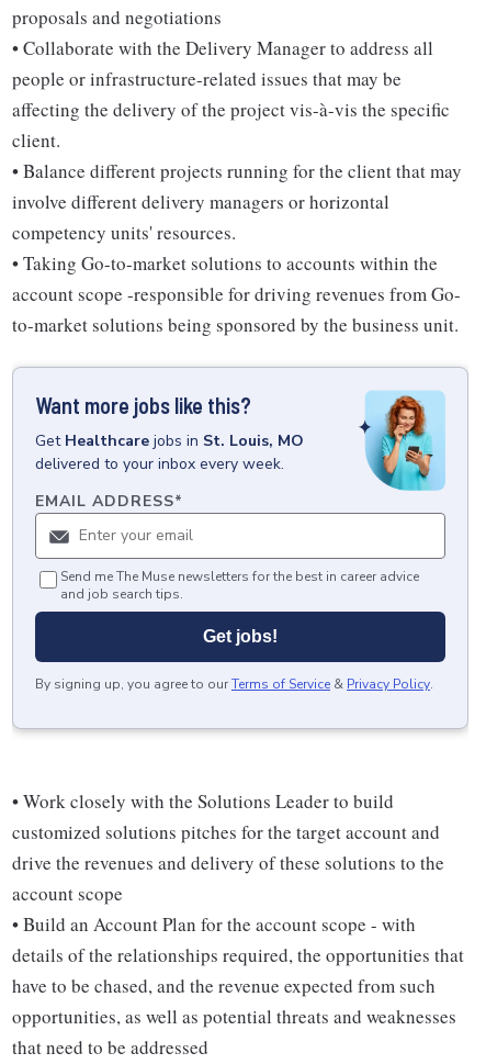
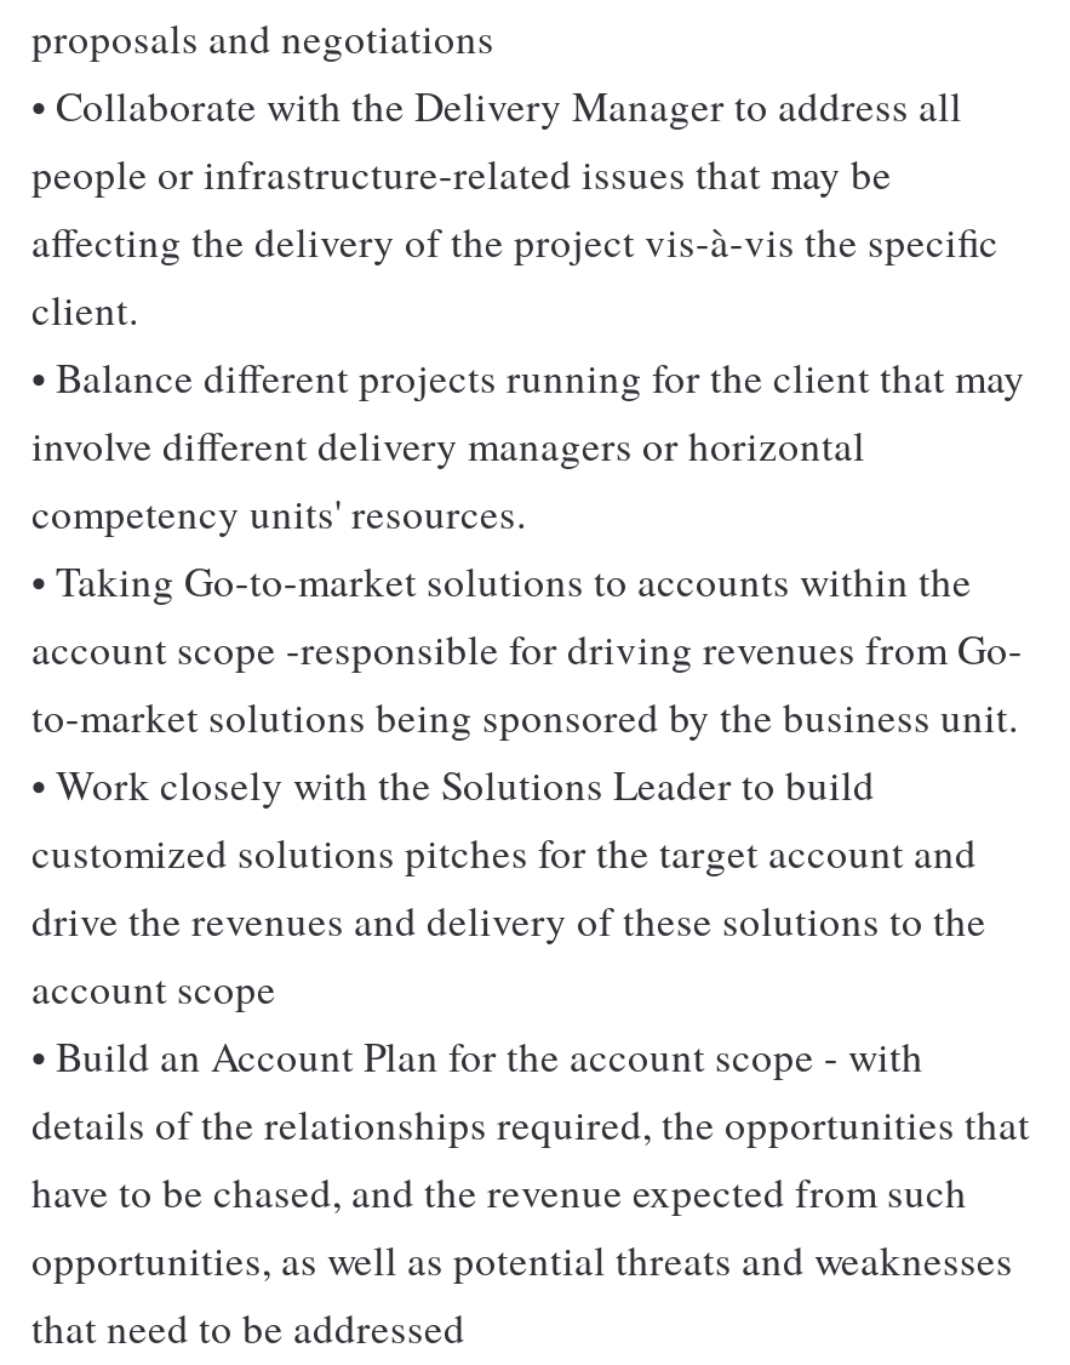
[12,367,468,732] [image] | Want more jobs like this? | Get Healthcare jobs in St. Louis, MO | delivered to your inbox every week. | EMAIL ADDRESS* -> none
[35,568,433,693] Send me The Muse newsletters for the best in career advice | and job search tips. | Get jobs! | By signing up, you agree to our Terms of Service & Privacy Policy. -> none

